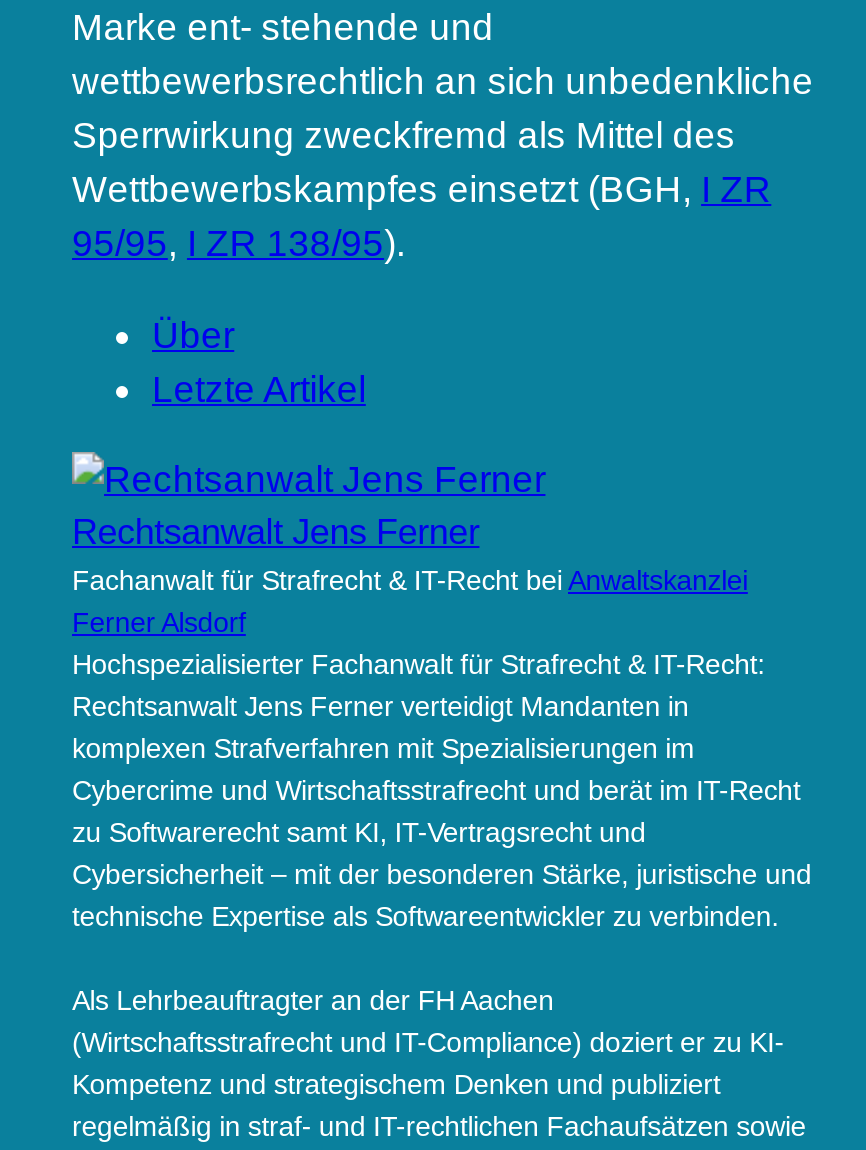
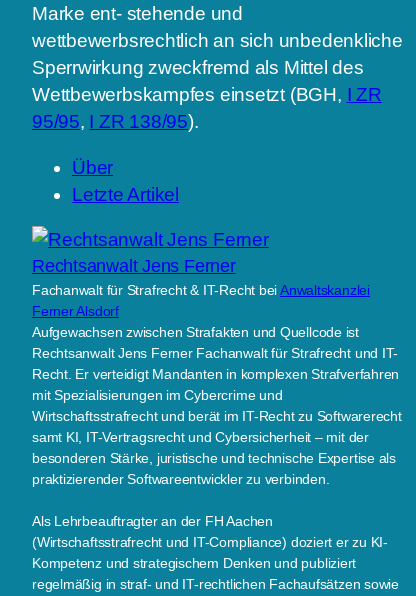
[72,648,812,932] Hochspezialisierter Fachanwalt für Strafrecht & IT-Recht: | Rechtsanwalt Jens Ferner verteidigt Mandanten in | komplexen Strafverfahren mit Spezialisierungen im | Cybercrime und Wirtschaftsstrafrecht und berät im IT-Recht | zu Softwarerecht samt KI, IT-Vertragsrecht und | Cybersicherheit – mit der besonderen Stärke, juristische und | technische Expertise als Softwareentwickler zu verbinden. -> [32,324,402,487] Aufgewachsen zwischen Strafakten und Quellcode ist | Rechtsanwalt Jens Ferner Fachanwalt für Strafrecht und IT- | Recht. Er verteidigt Mandanten in komplexen Strafverfahren | mit Spezialisierungen im Cybercrime und | Wirtschaftsstrafrecht und berät im IT-Recht zu Softwarerecht | samt KI, IT-Vertragsrecht und Cybersicherheit – mit der | besonderen Stärke, juristische und technische Expertise als | praktizierender Softwareentwickler zu verbinden.

